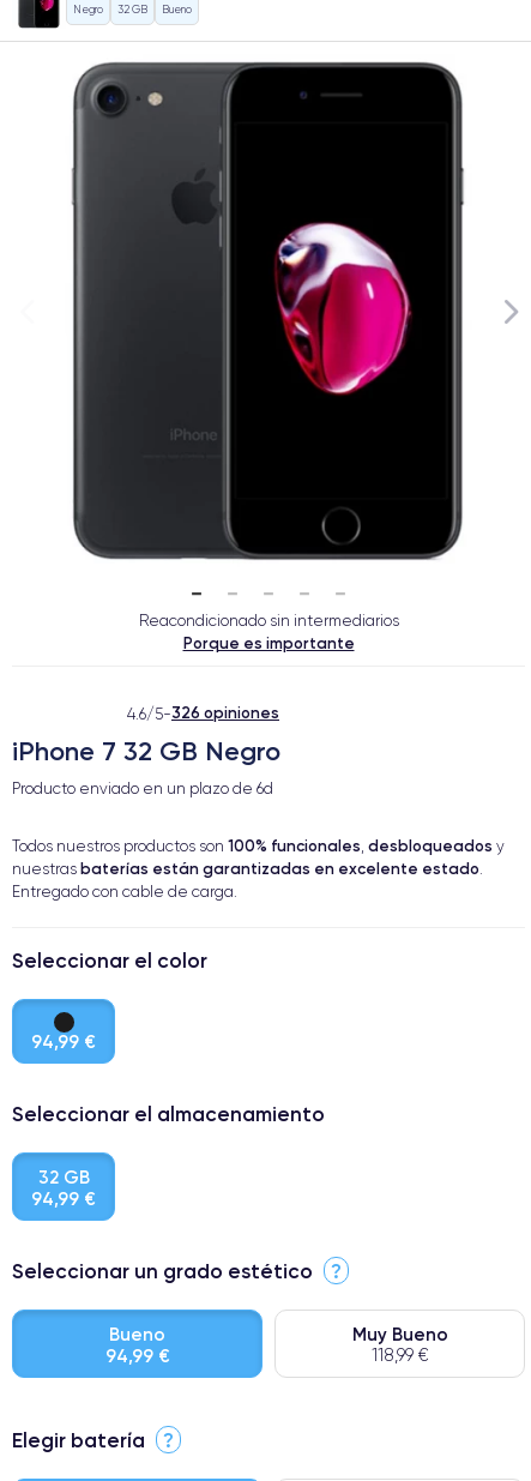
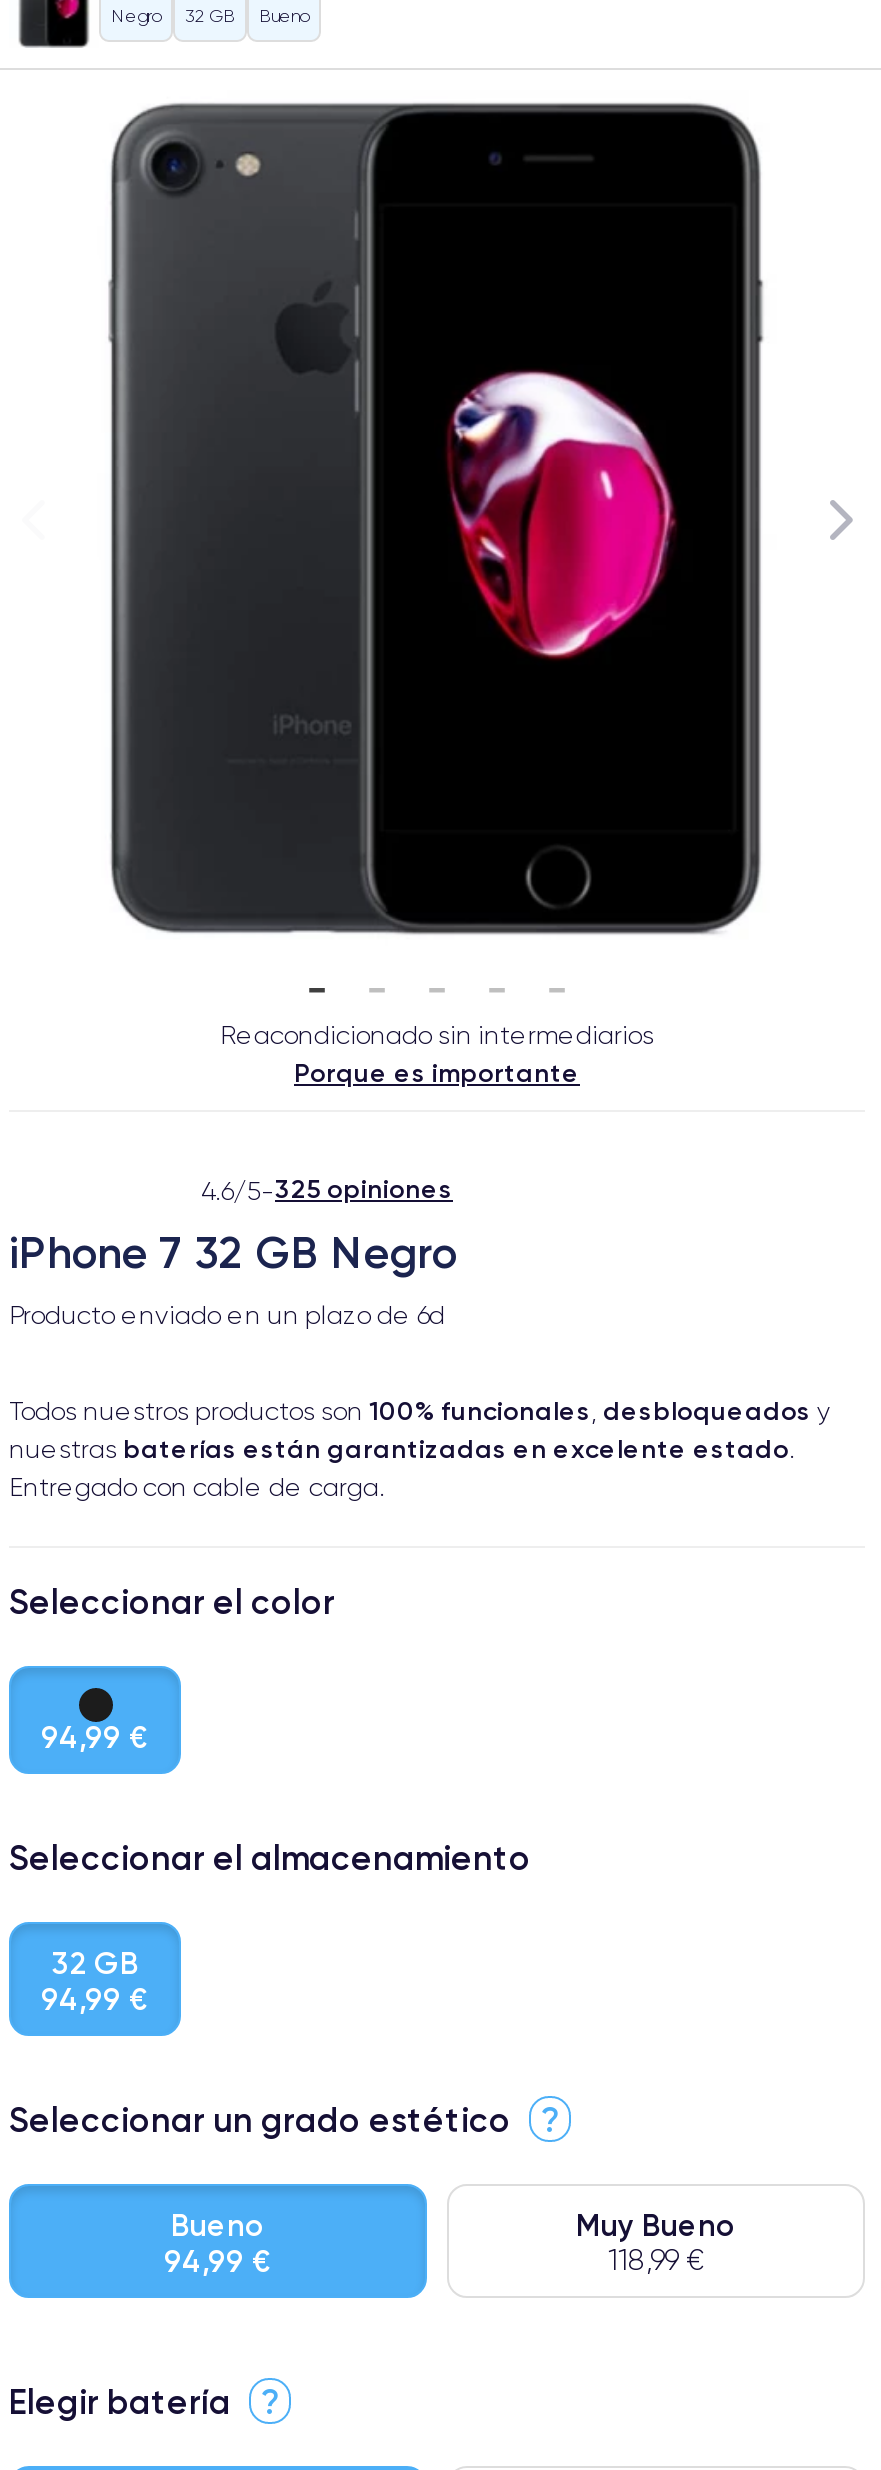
[127,703,279,723] 4.6/5-326 opiniones -> [201,1172,453,1205] 4.6/5-325 opiniones

